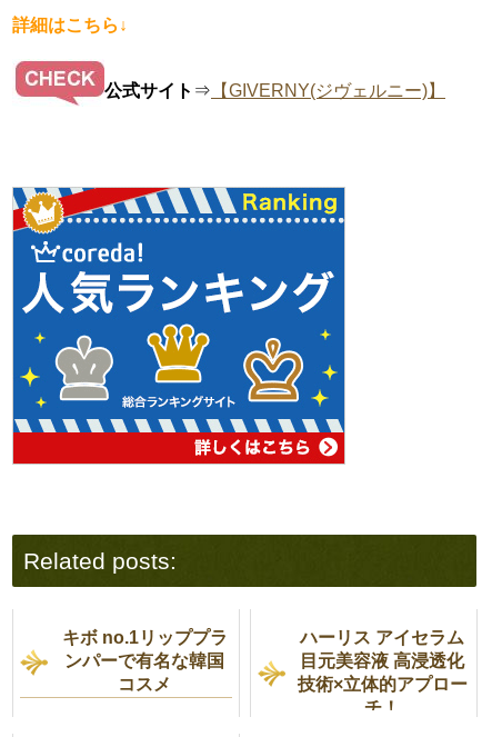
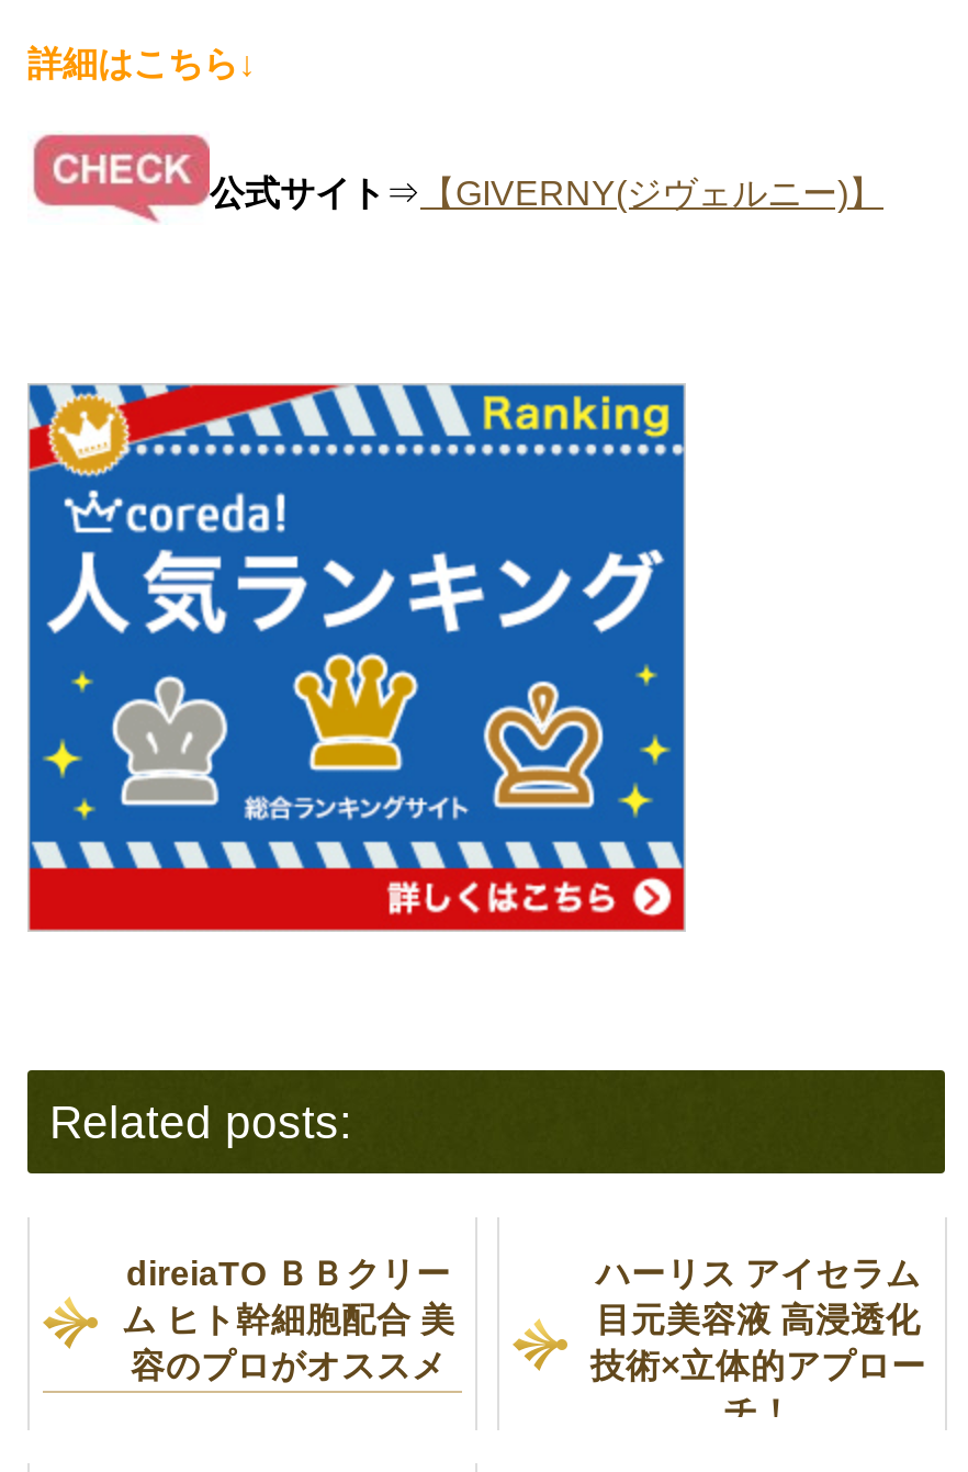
[62,628,227,693] キボ no.1リッププラ | ンパーで有名な韓国 | コスメ -> [122,1254,455,1383] direiaTO ＢＢクリー | ム ヒト幹細胞配合 美 | 容のプロがオススメ

